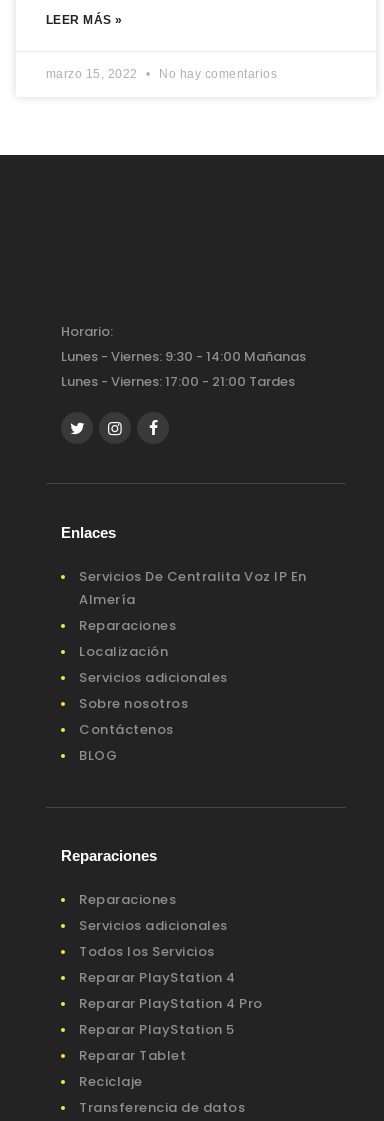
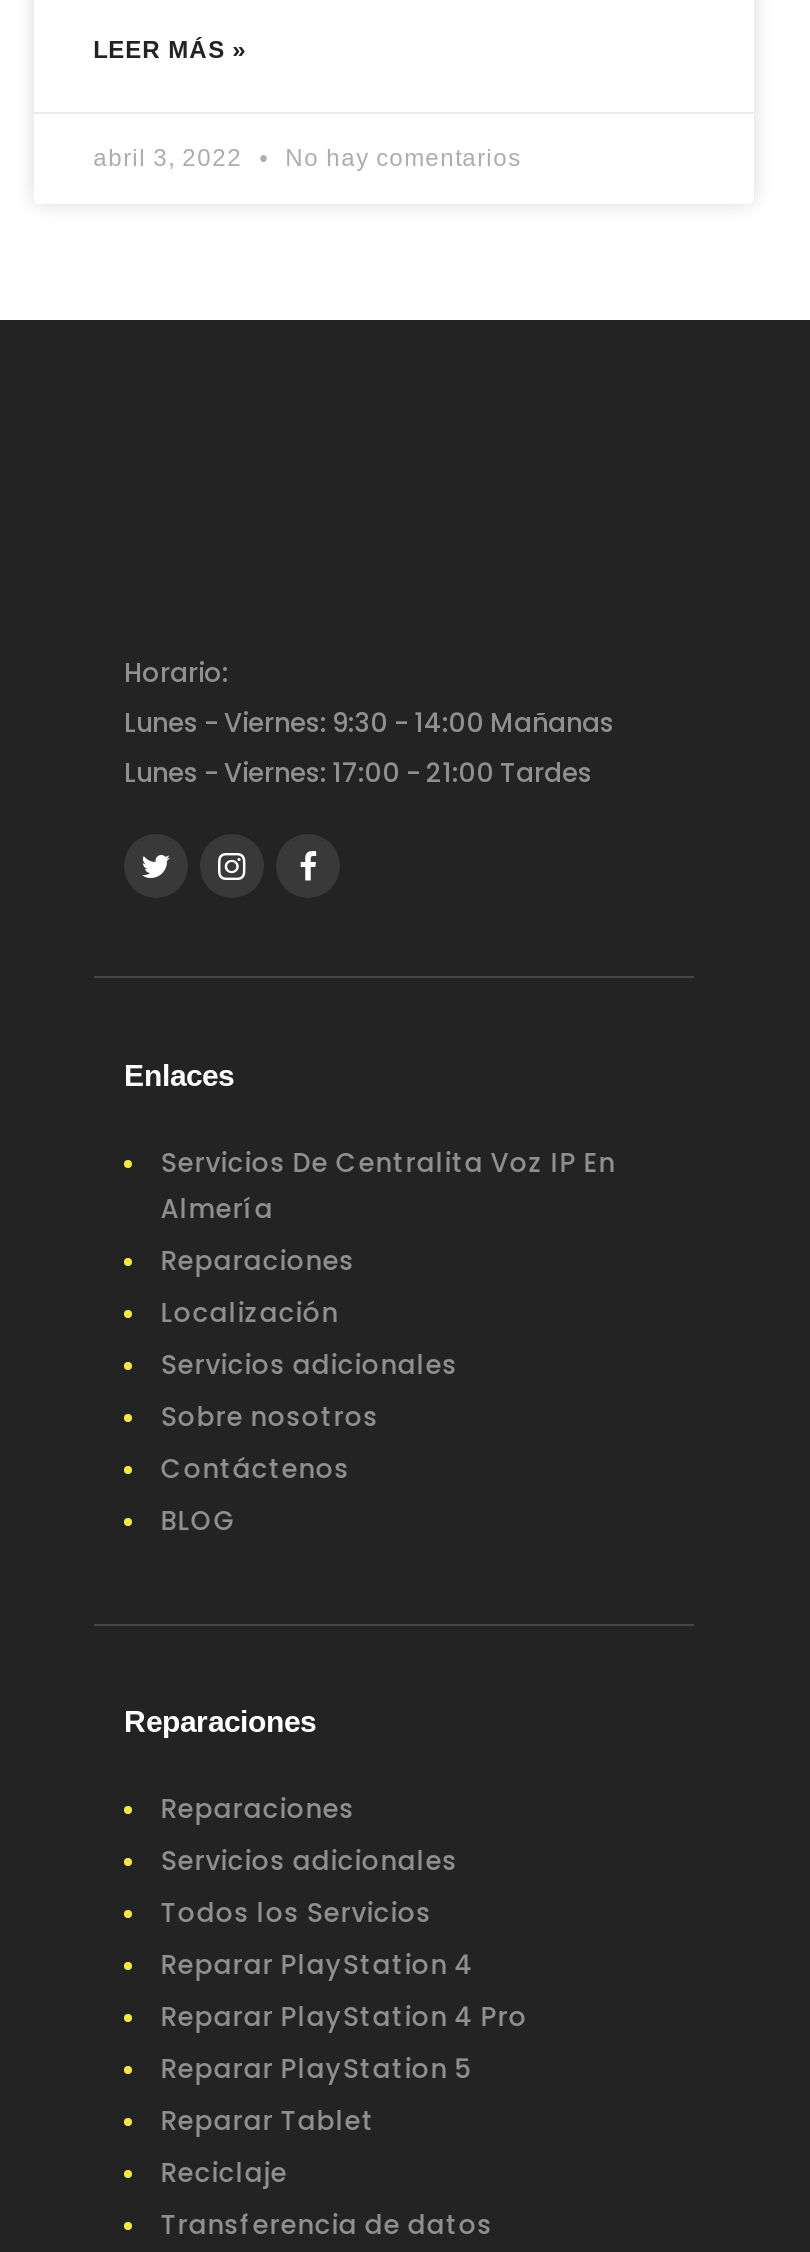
[46,67,277,81] marzo 15, 2022 No hay comentarios -> [93,144,521,172] abril 3, 2022 No hay comentarios

